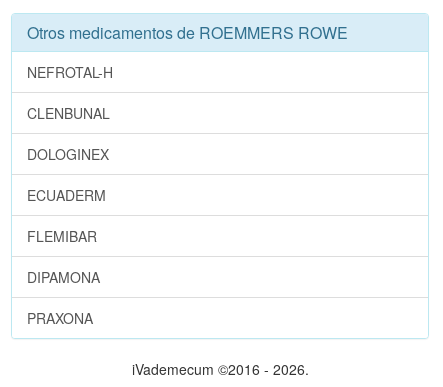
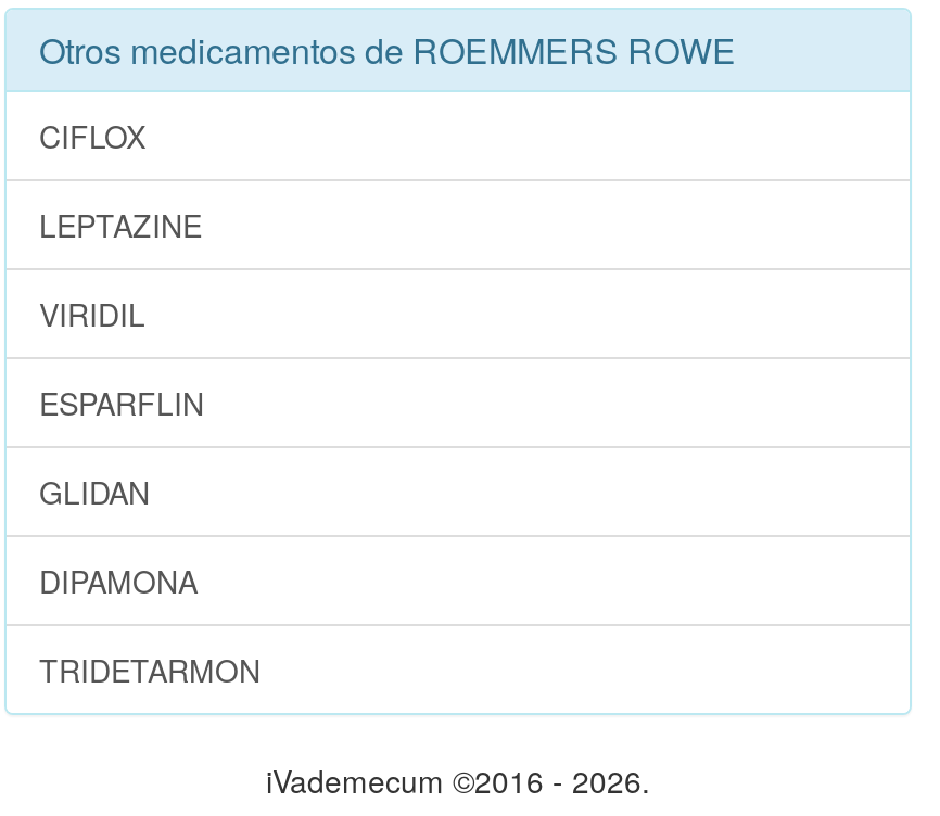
[27,62,113,82] NEFROTAL-H -> [39,114,145,157] CIFLOX
[27,103,110,123] CLENBUNAL -> [39,203,202,246] LEPTAZINE
[27,144,109,164] DOLOGINEX -> [39,292,145,335] VIRIDIL
[27,185,106,205] ECUADERM -> [39,381,204,424] ESPARFLIN
[27,226,97,246] FLEMIBAR -> [39,470,150,513] GLIDAN
[27,308,93,328] PRAXONA -> [39,648,261,691] TRIDETARMON

